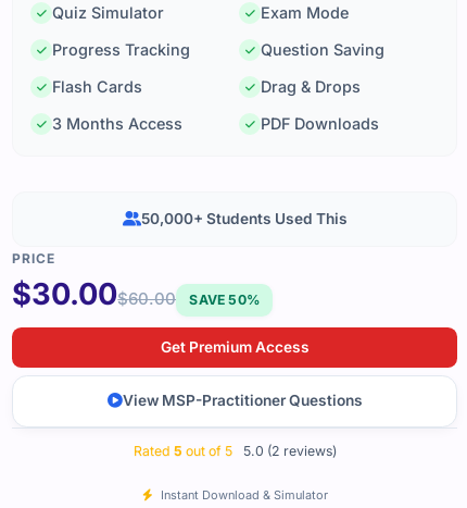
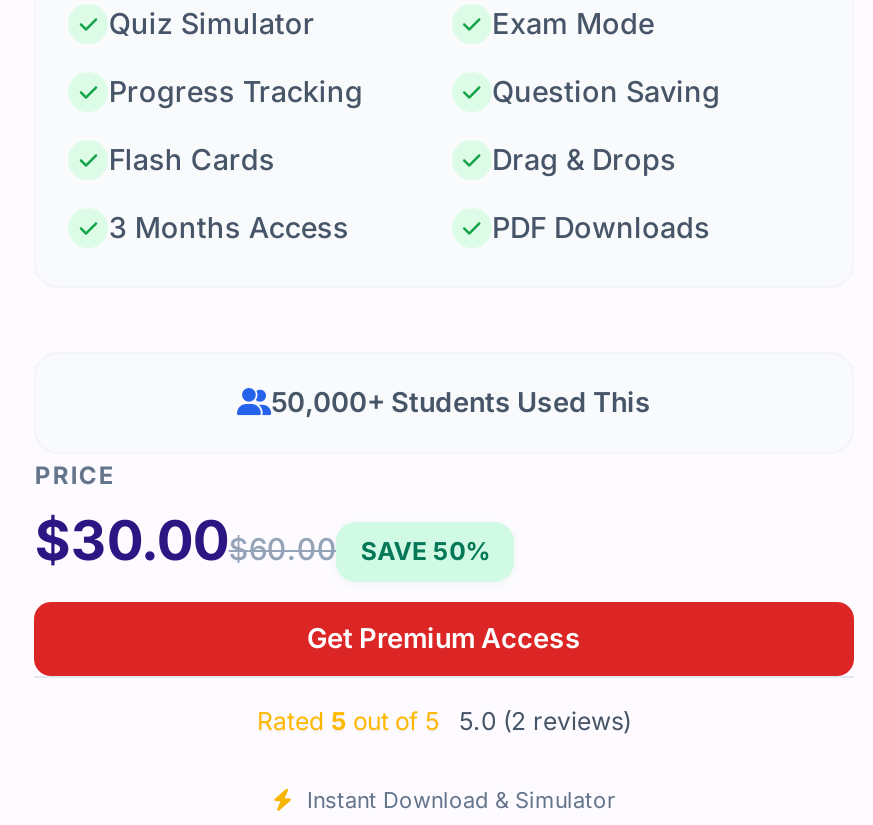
[122,392,362,409] View MSP-Practitioner Questions -> none

